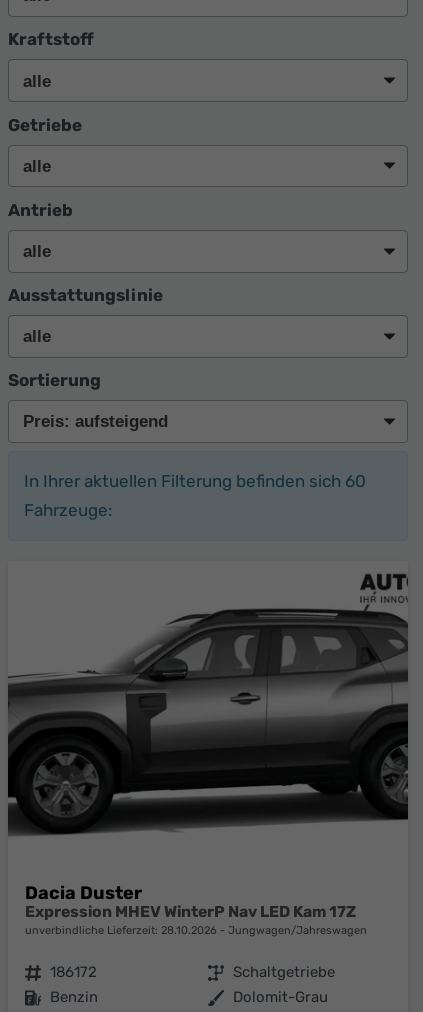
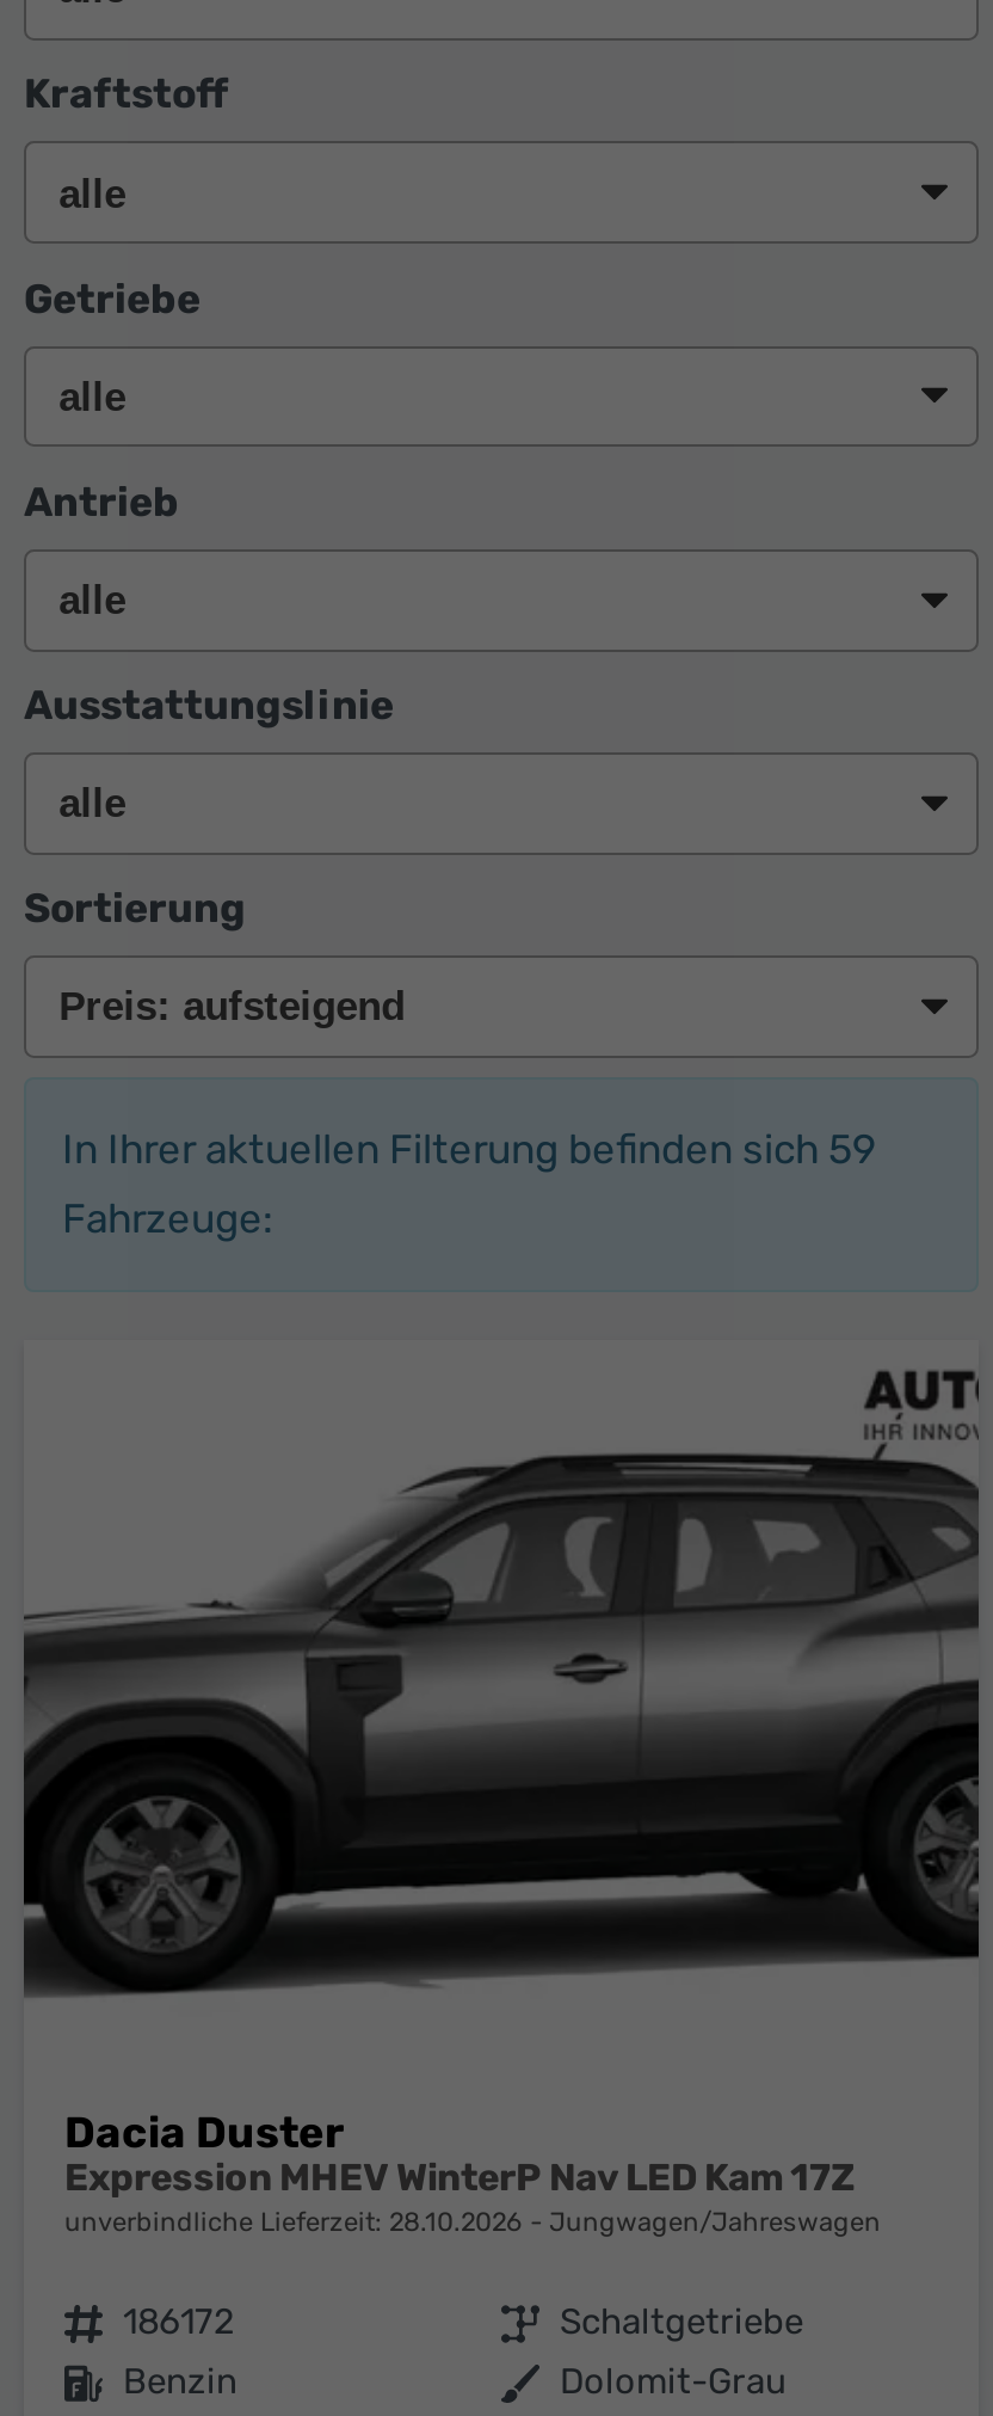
[24,471,366,491] In Ihrer aktuellen Filterung befinden sich 60 -> [62,1126,876,1174] In Ihrer aktuellen Filterung befinden sich 59

